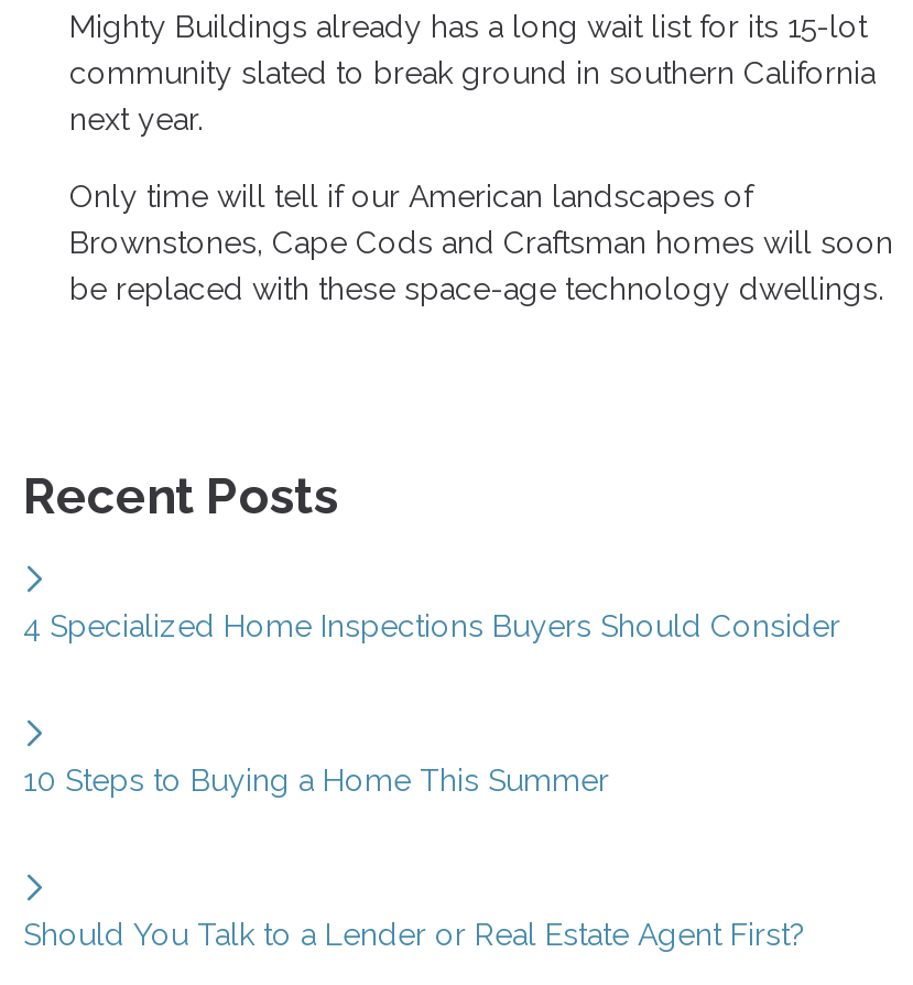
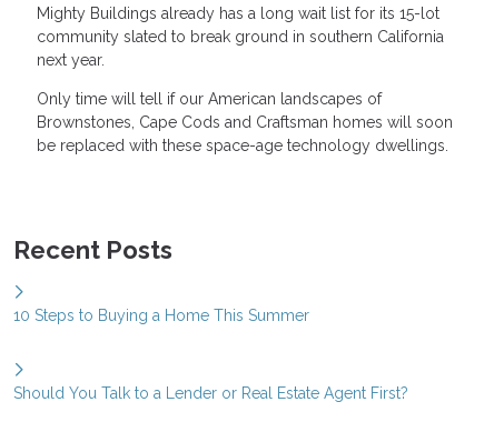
[23,608,840,643] 4 Specialized Home Inspections Buyers Should Consider -> none

